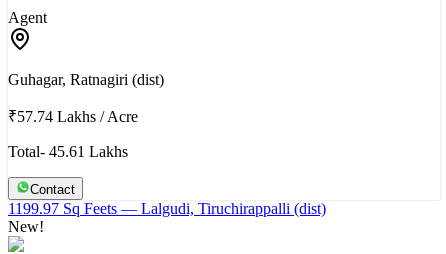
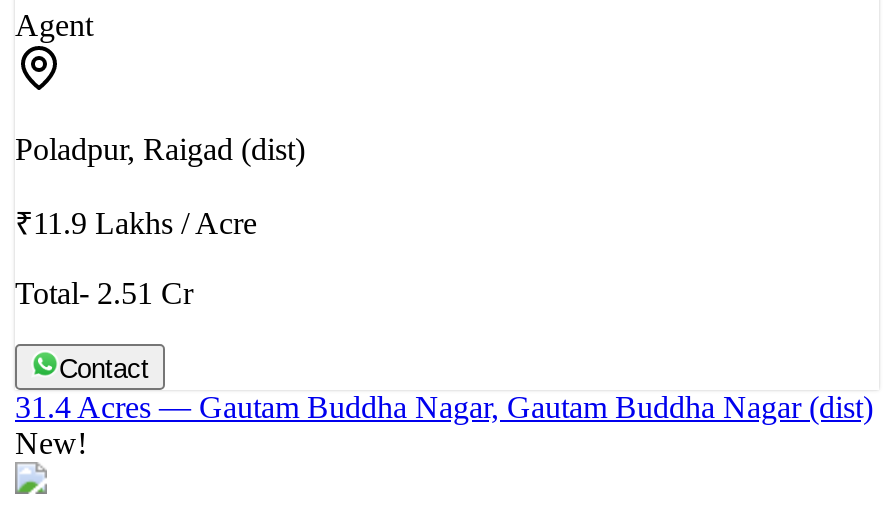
[8,71,164,88] Guhagar, Ratnagiri (dist) -> [15,133,305,167] Poladpur, Raigad (dist)
[8,108,138,125] ₹57.74 Lakhs / Acre -> [15,207,257,241] ₹11.9 Lakhs / Acre
[8,143,128,160] Total- 45.61 Lakhs -> [15,277,193,311] Total- 2.51 Cr
[8,200,326,217] 1199.97 Sq Feets— Lalgudi, Tiruchirappalli (dist) -> [15,391,873,425] 31.4 Acres— Gautam Buddha Nagar, Gautam Buddha Nagar (dist)

